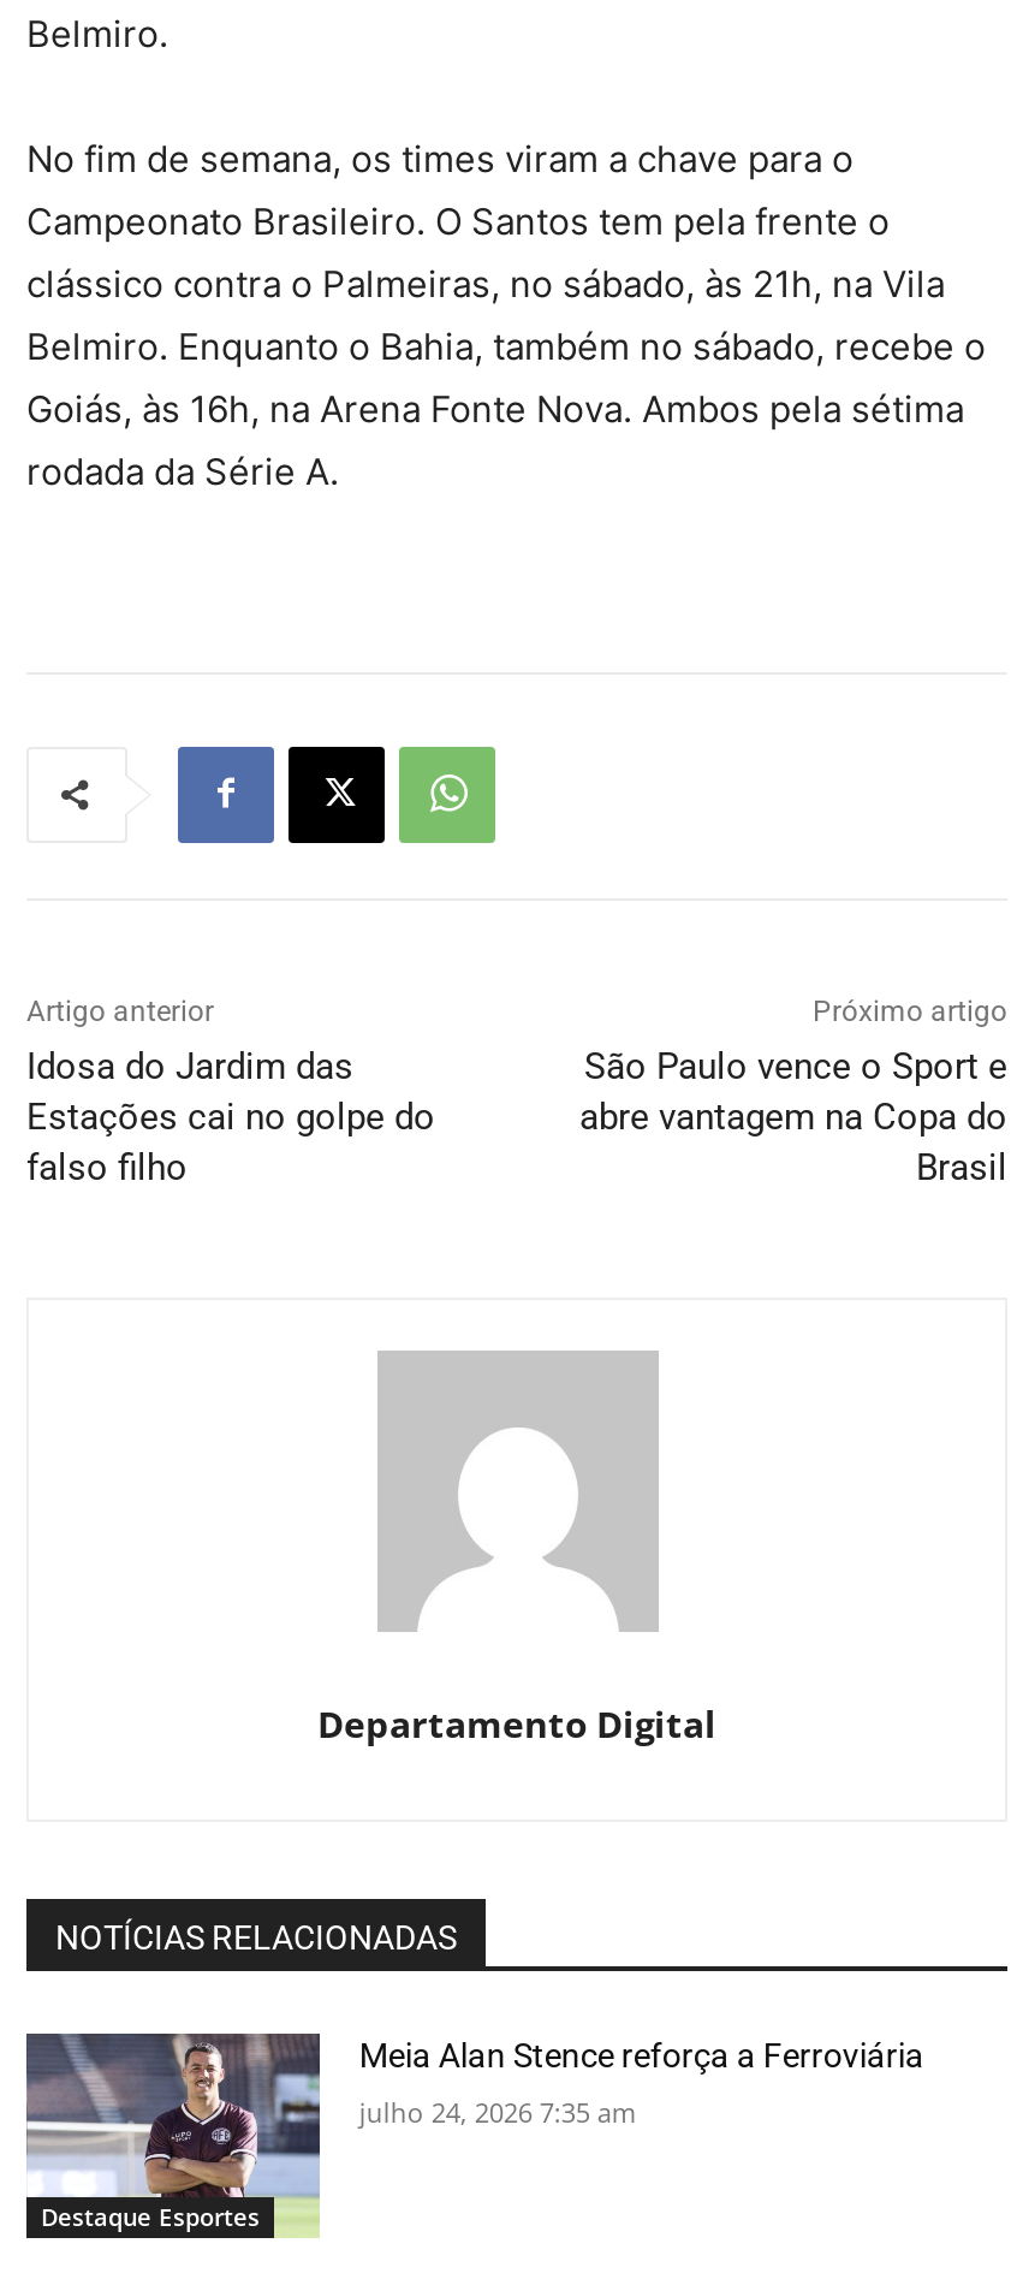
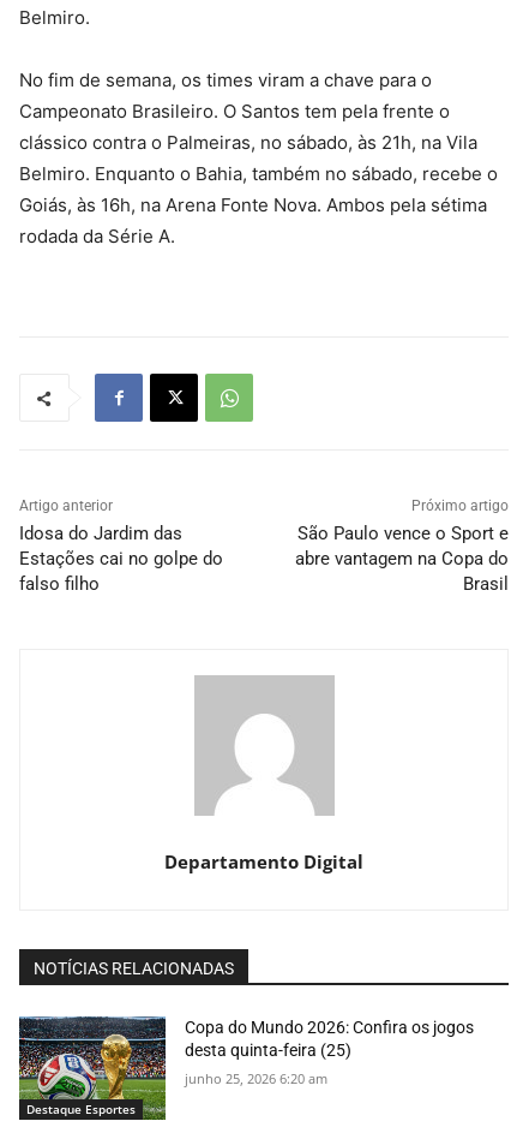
[24,2031,924,2241] [image] | Meia Alan Stence reforça a Ferroviária -> [18,1015,474,1121] [image] | Copa do Mundo 2026: Confira os jogos | desta quinta-feira (25)
[359,2094,636,2130] julho 24, 2026 7:35 am -> [185,1069,328,1087] junho 25, 2026 6:20 am

